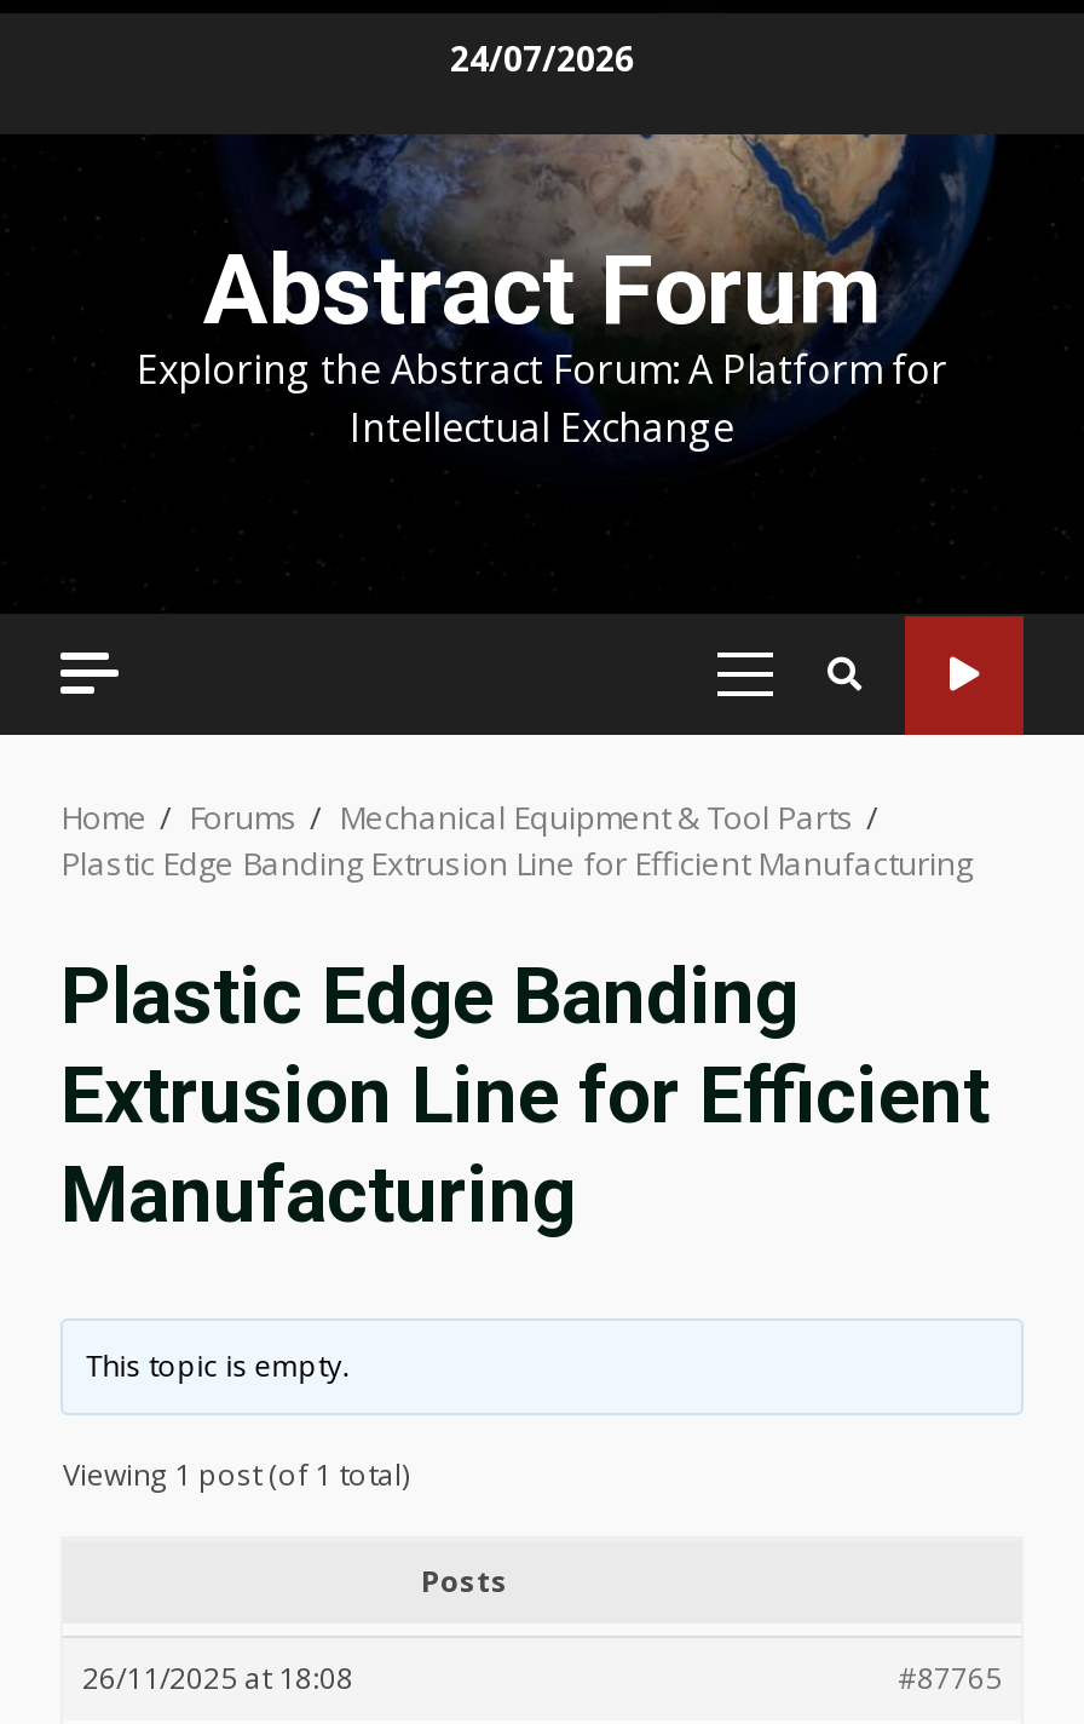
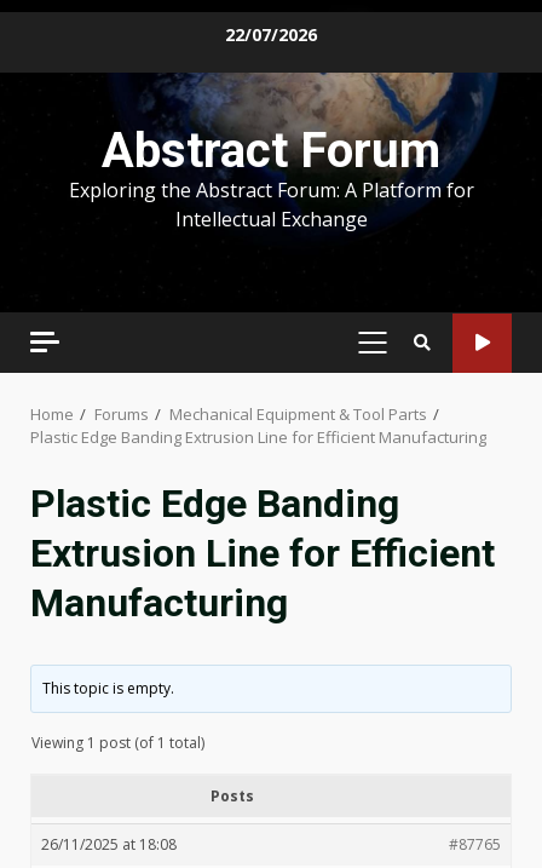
[450,34,634,80] 24/07/2026 -> [225,22,317,45] 22/07/2026

